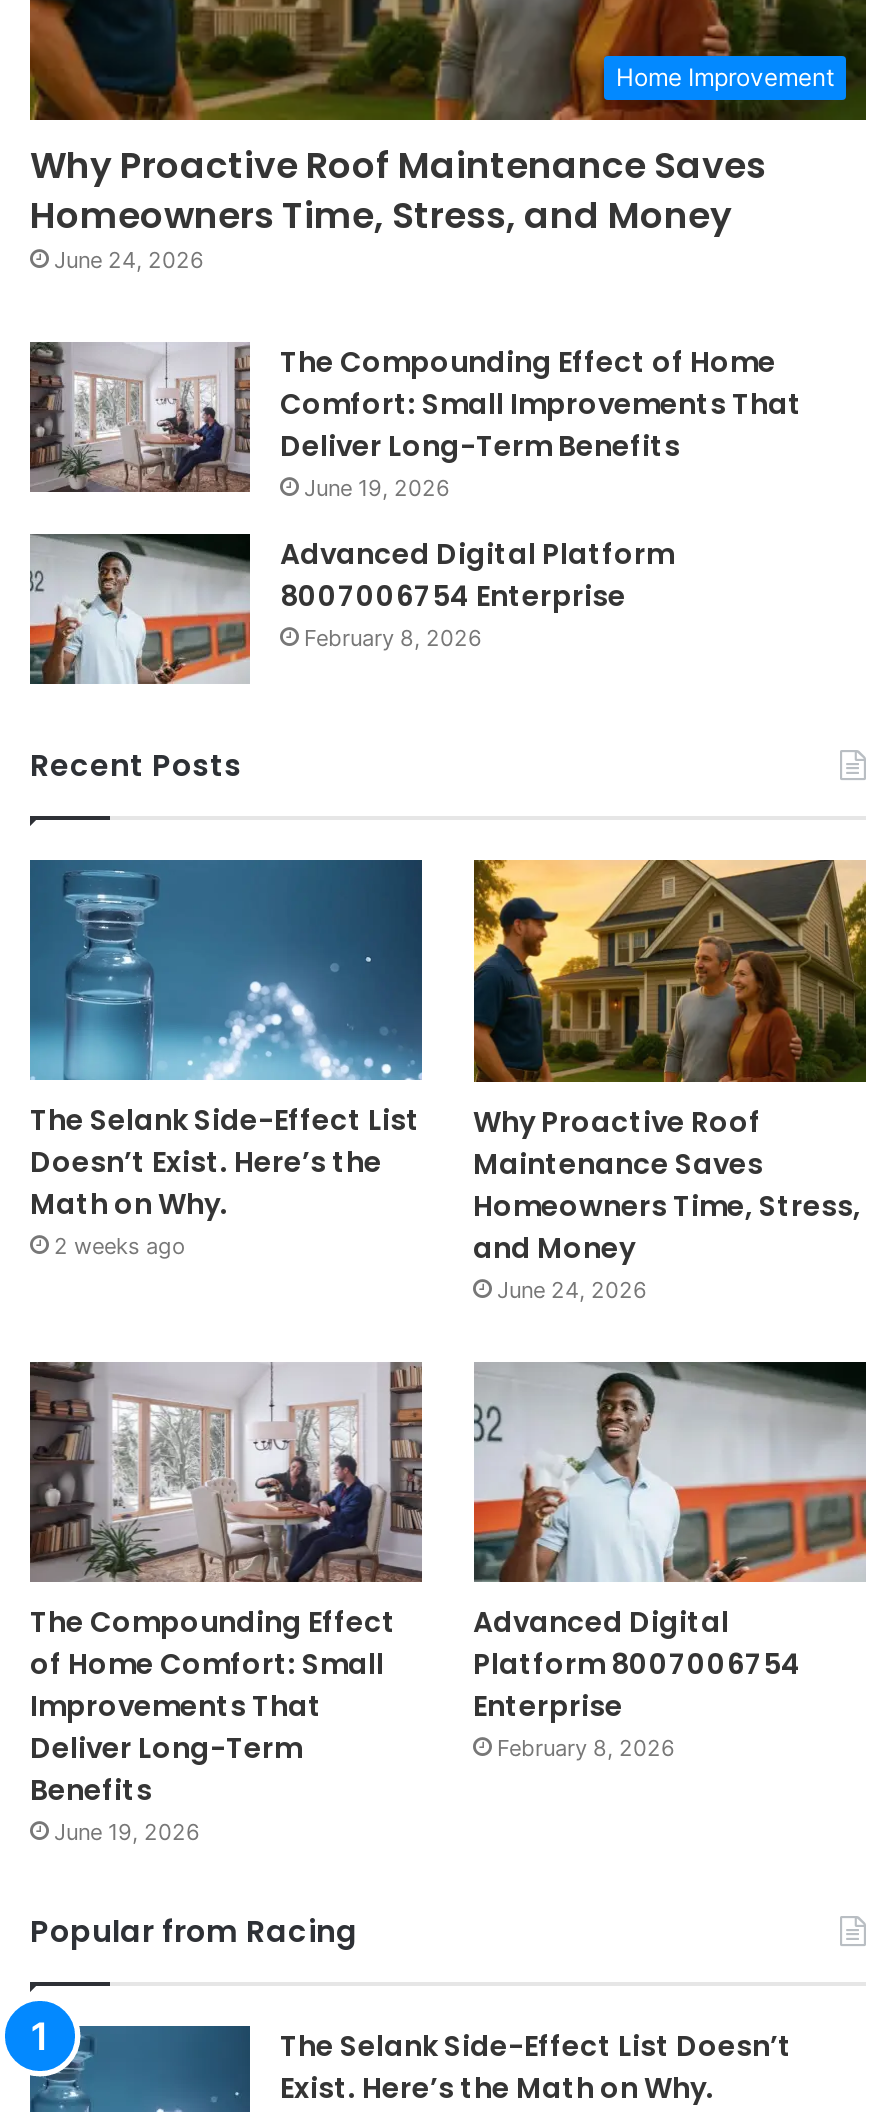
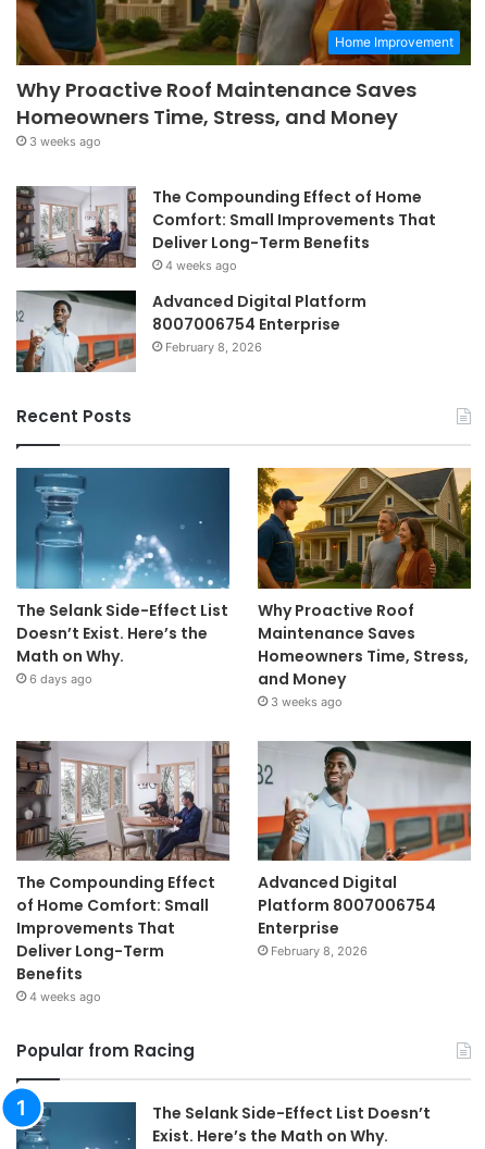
[54,246,204,274] June 24, 2026 -> [29,134,101,149] 3 weeks ago
[304,474,450,502] June 19, 2026 -> [165,258,237,273] 4 weeks ago
[54,1233,186,1261] 2 weeks ago -> [29,671,92,686] 6 days ago
[497,1275,647,1303] June 24, 2026 -> [270,694,342,709] 3 weeks ago
[54,1819,200,1847] June 19, 2026 -> [29,989,101,1005] 4 weeks ago

